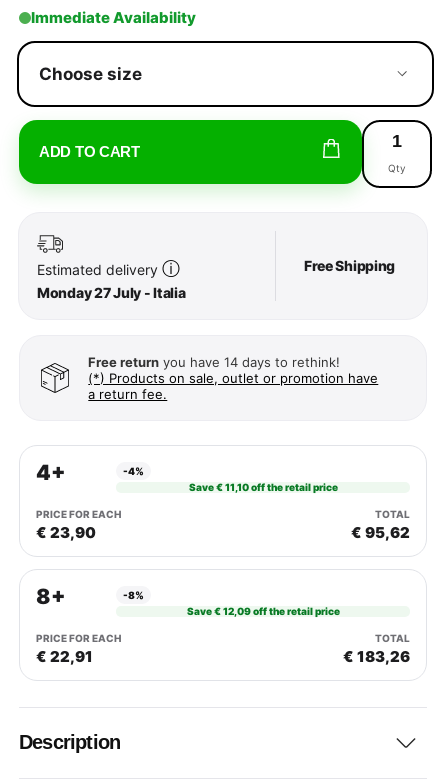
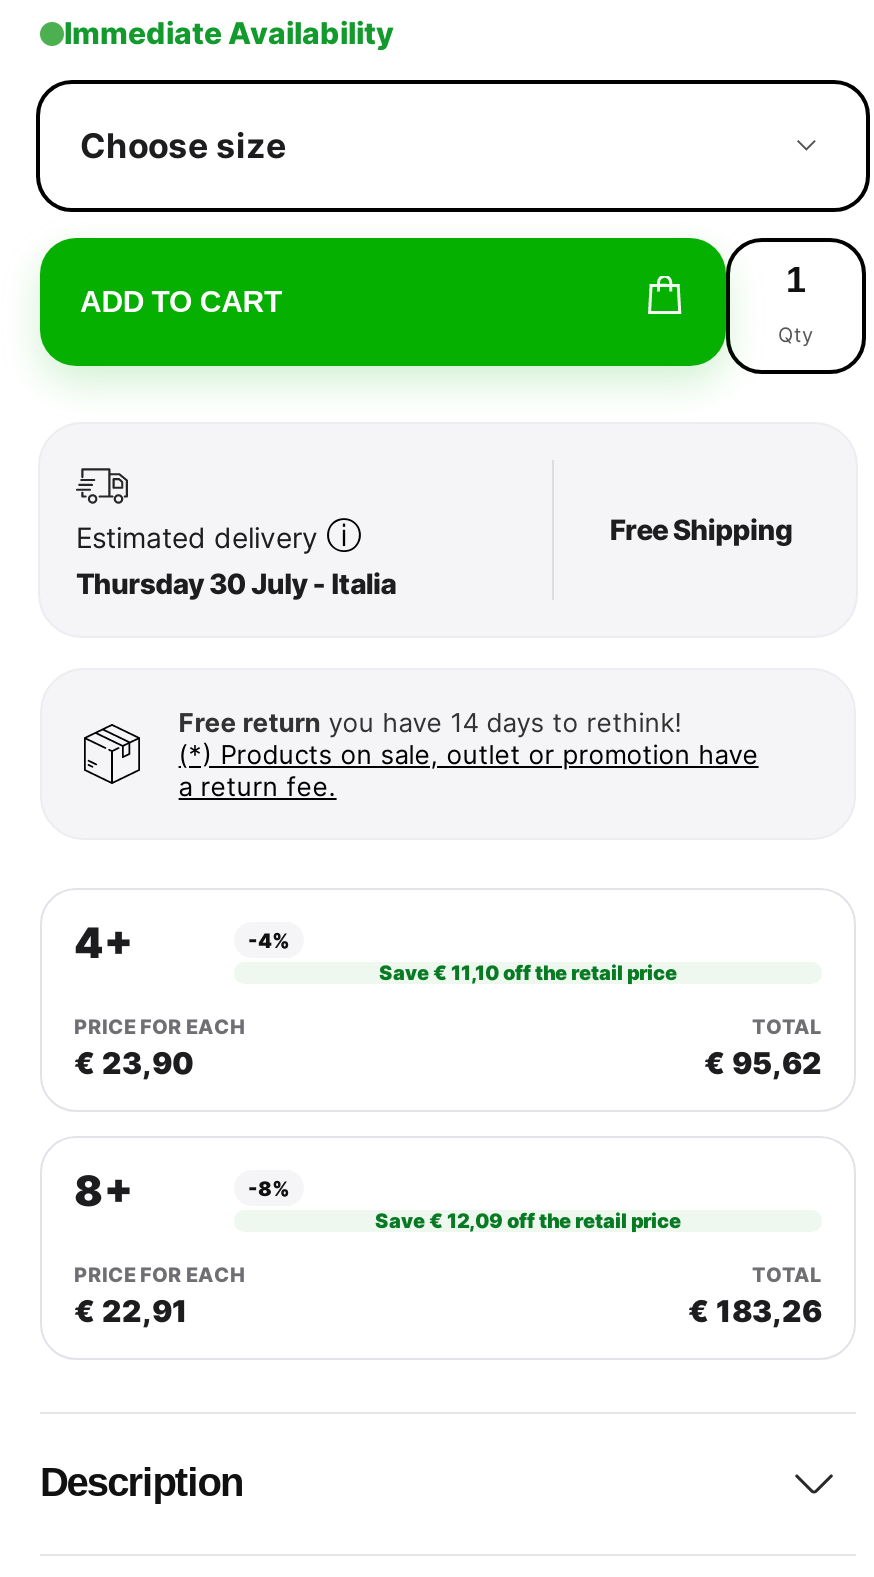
[37,283,186,300] Monday 27 July - Italia -> [76,565,396,599] Thursday 30 July - Italia

